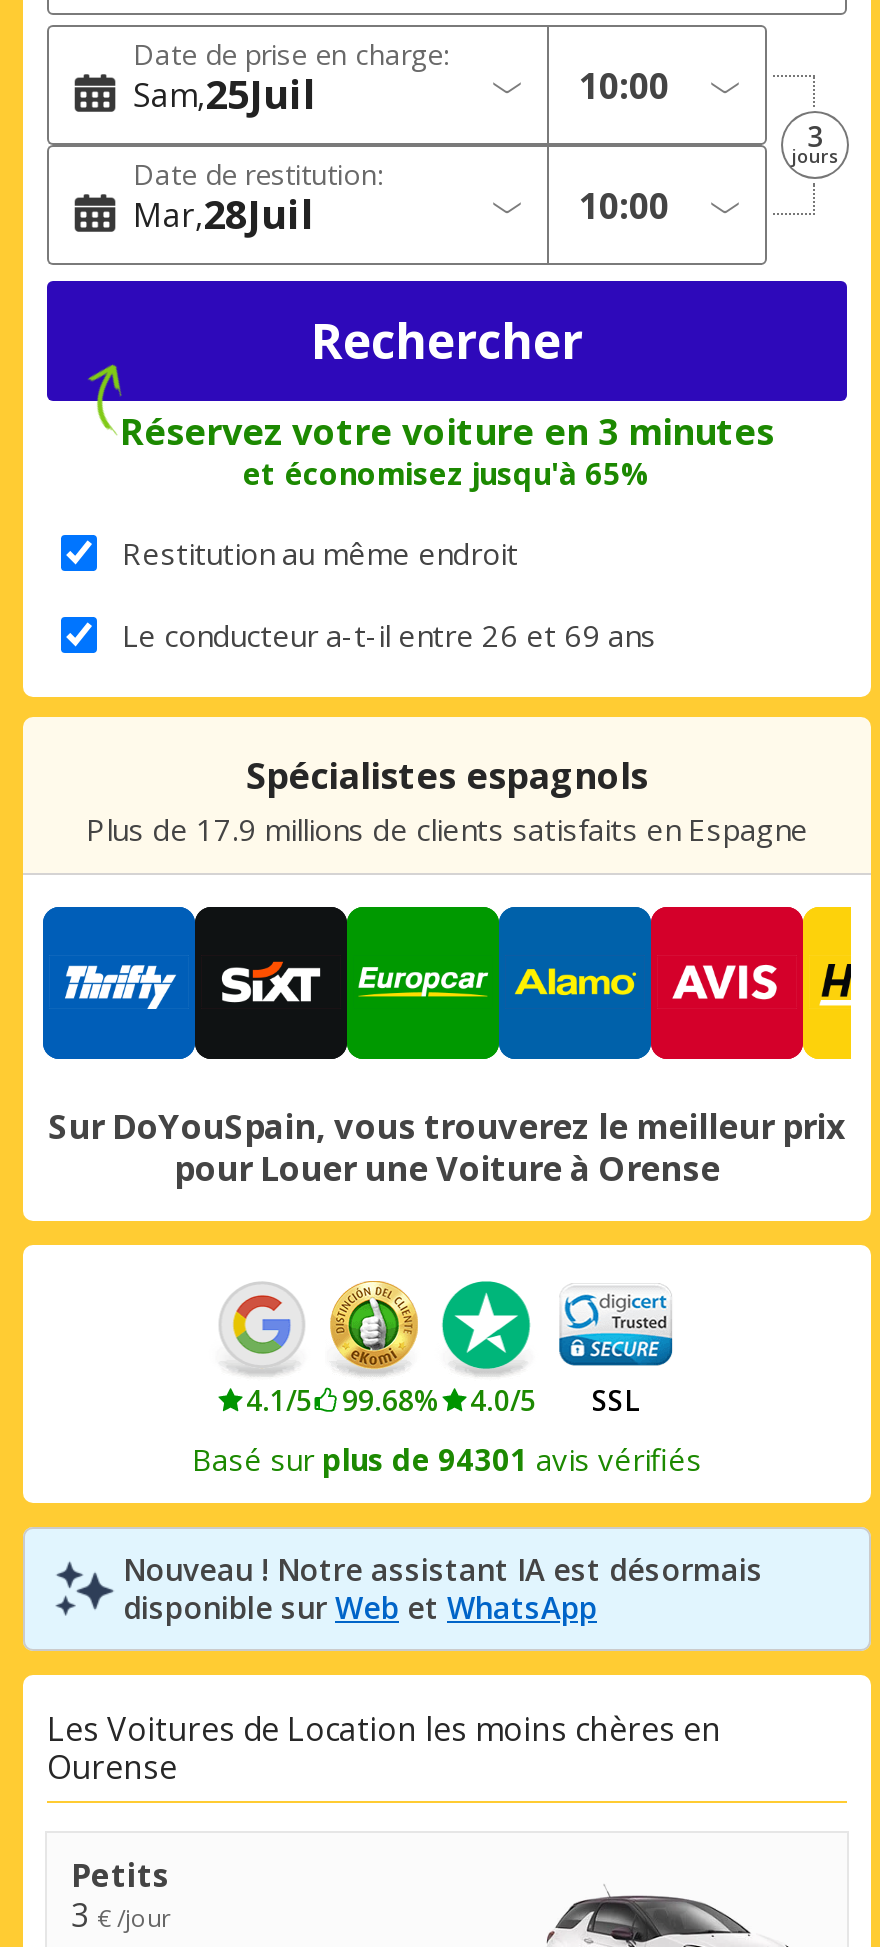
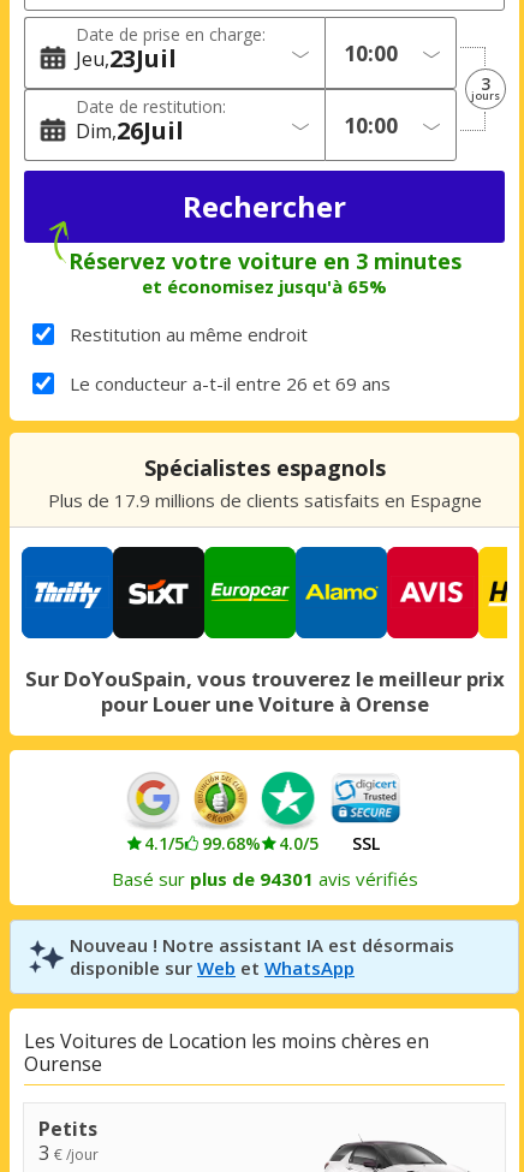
[133,67,317,121] Sam 25Juil -> [76,42,177,75] Jeu 23Juil
[133,187,315,241] Mar 28Juil -> [76,114,184,147] Dim 26Juil

